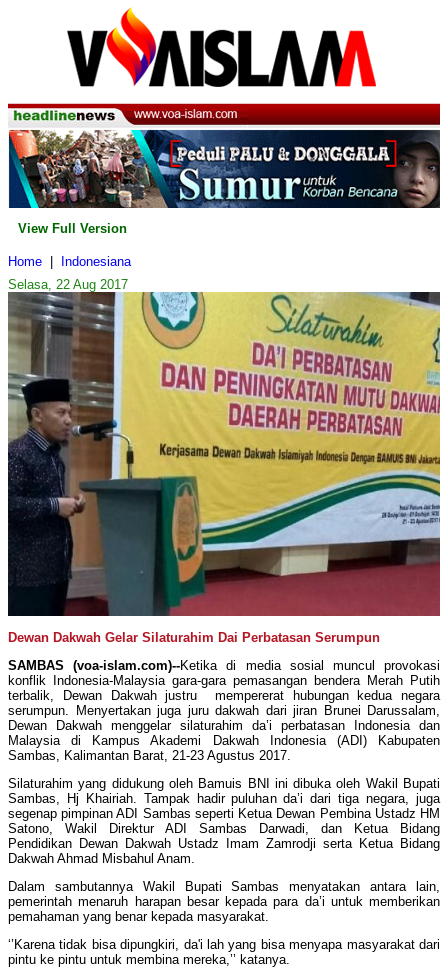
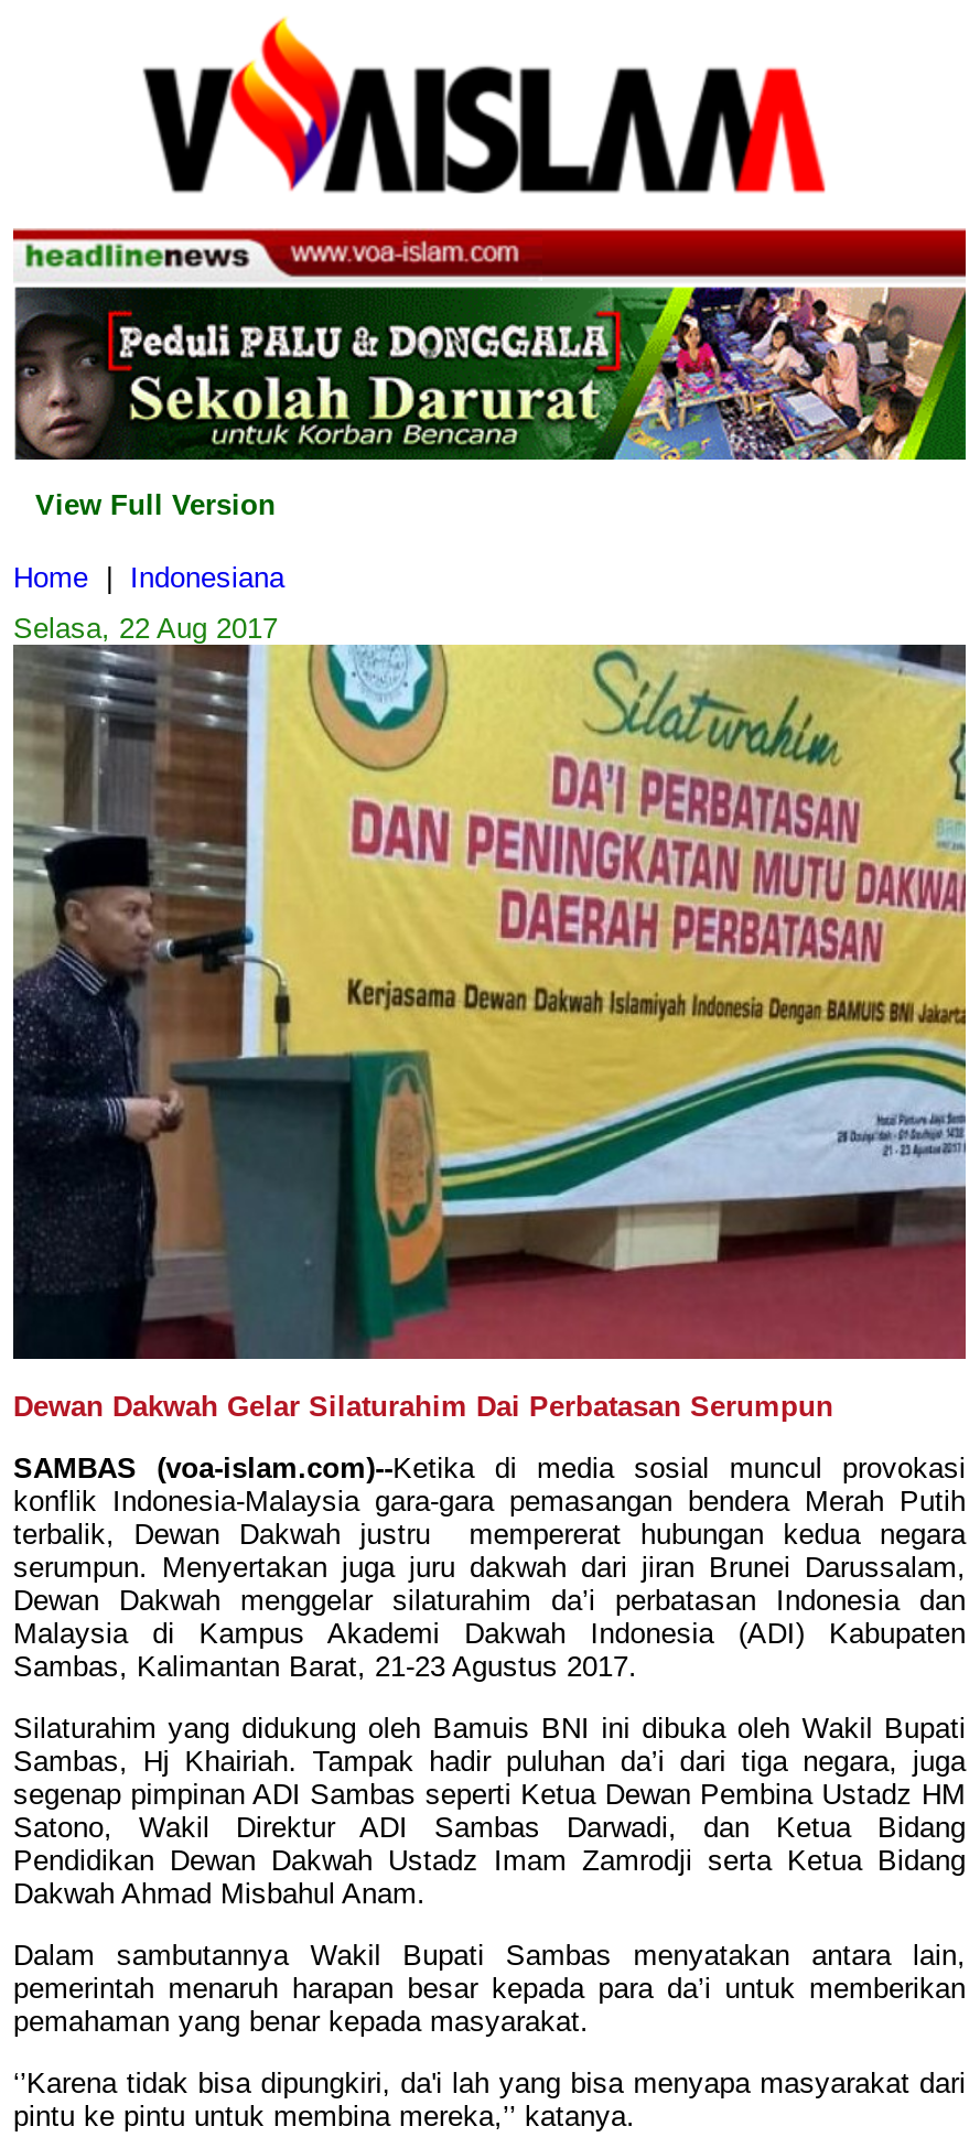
[8,129,440,209] [image] -> [13,285,966,462] [image]

